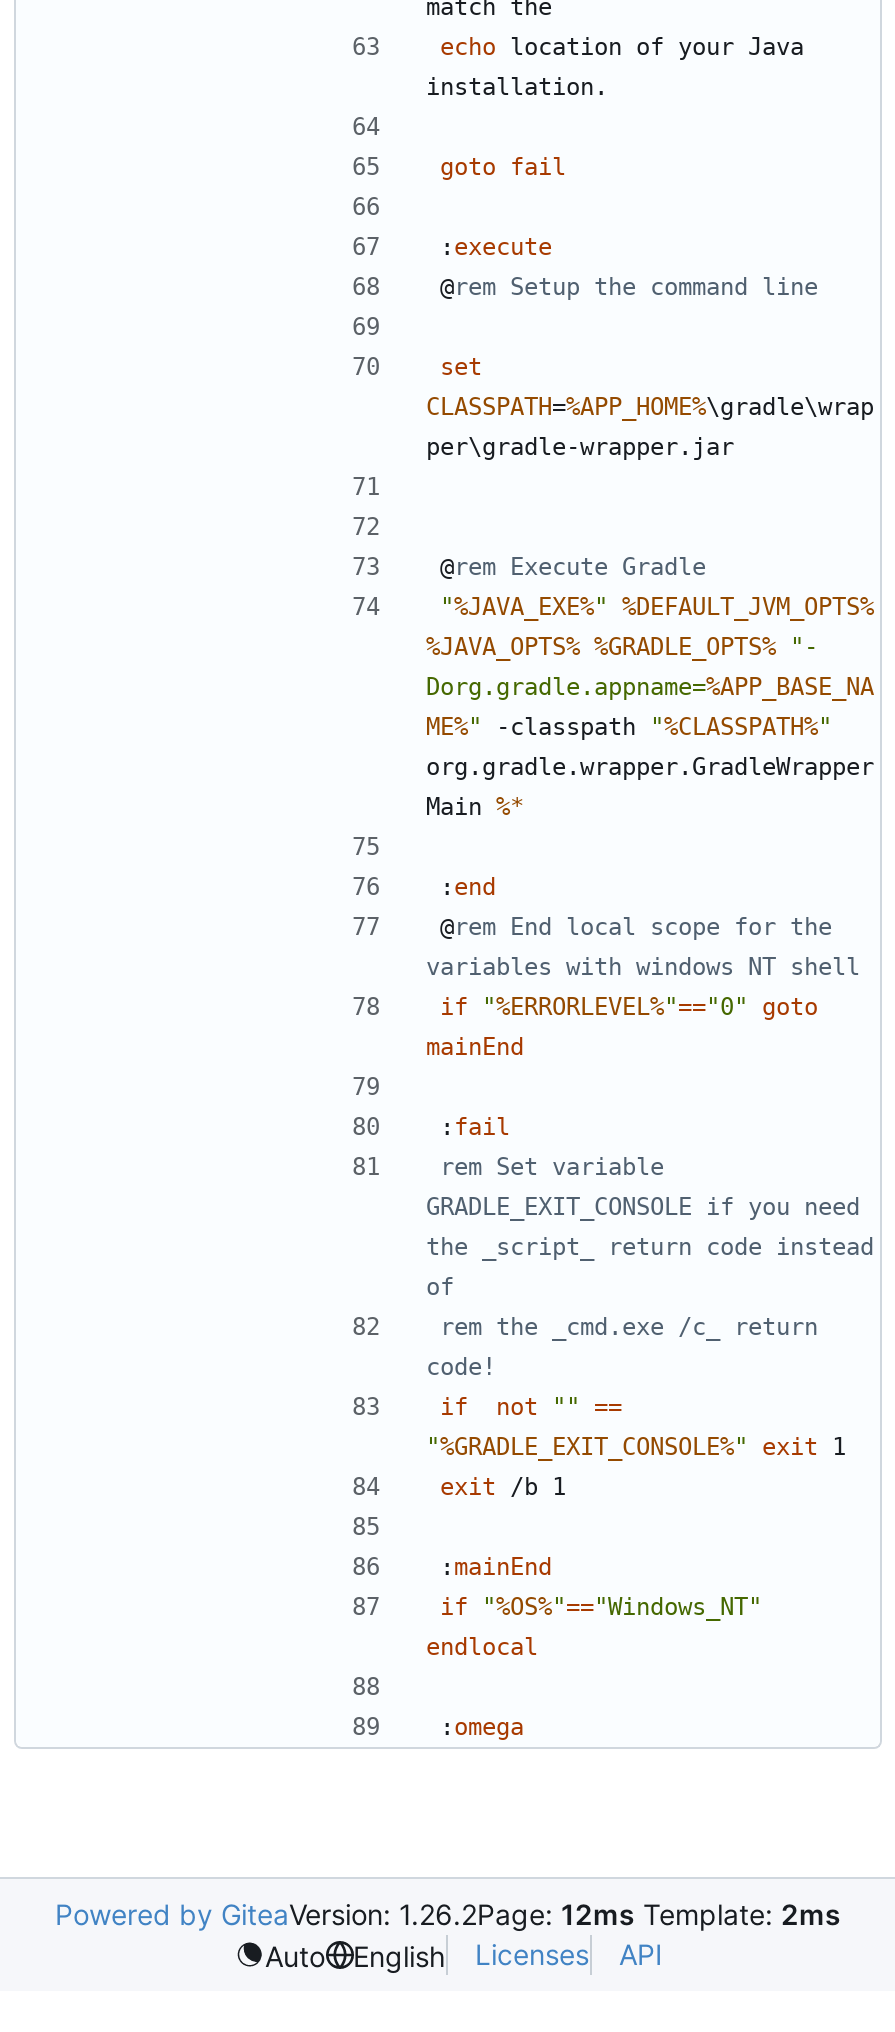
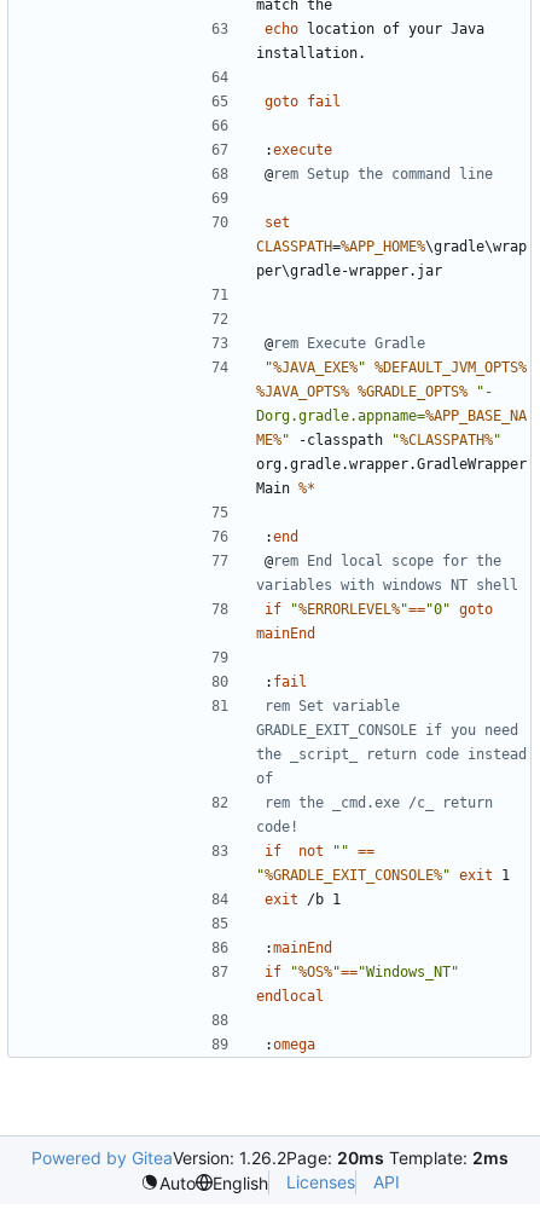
[55,1897,841,1931] Powered by GiteaVersion: 1.26.2Page: 12ms Template: 2ms -> [31,1147,508,1168] Powered by GiteaVersion: 1.26.2Page: 20ms Template: 2ms

